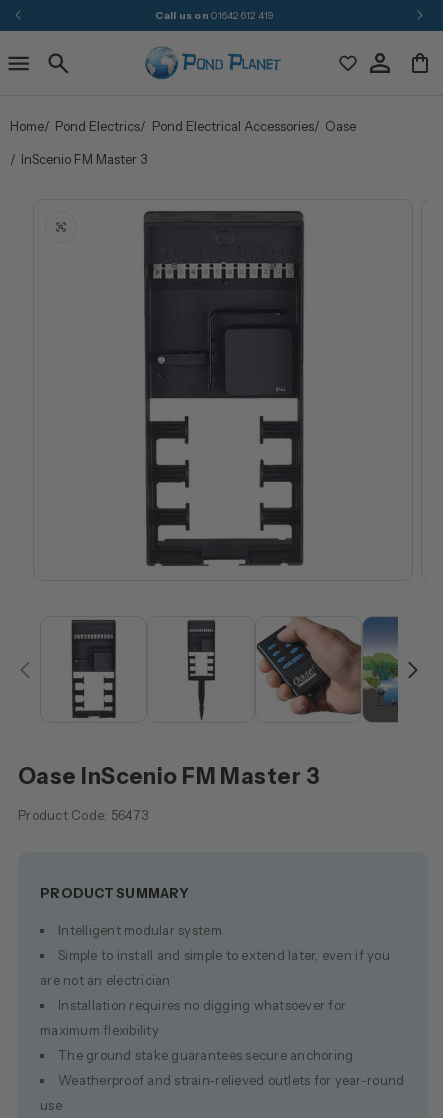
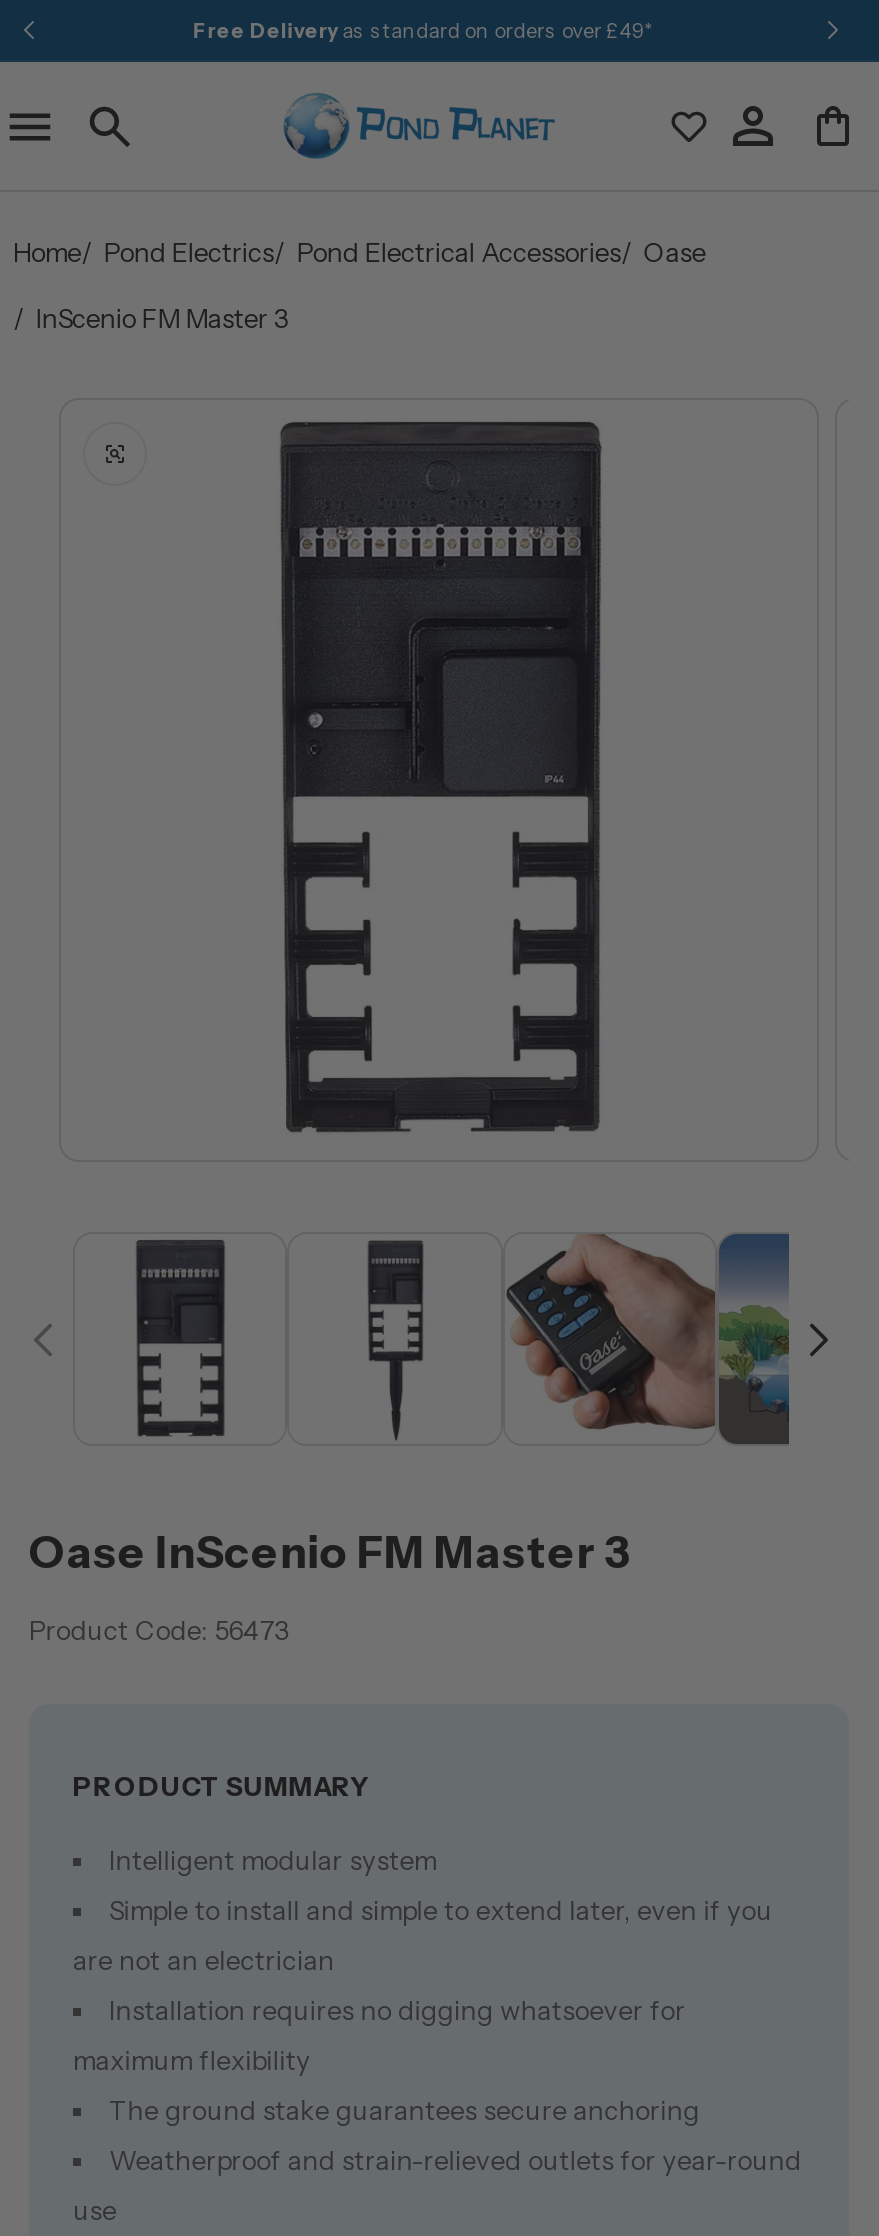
[155,8,275,21] Call us on 01642 612 419 -> [193,17,653,43] Free Delivery as standard on orders over £49*

